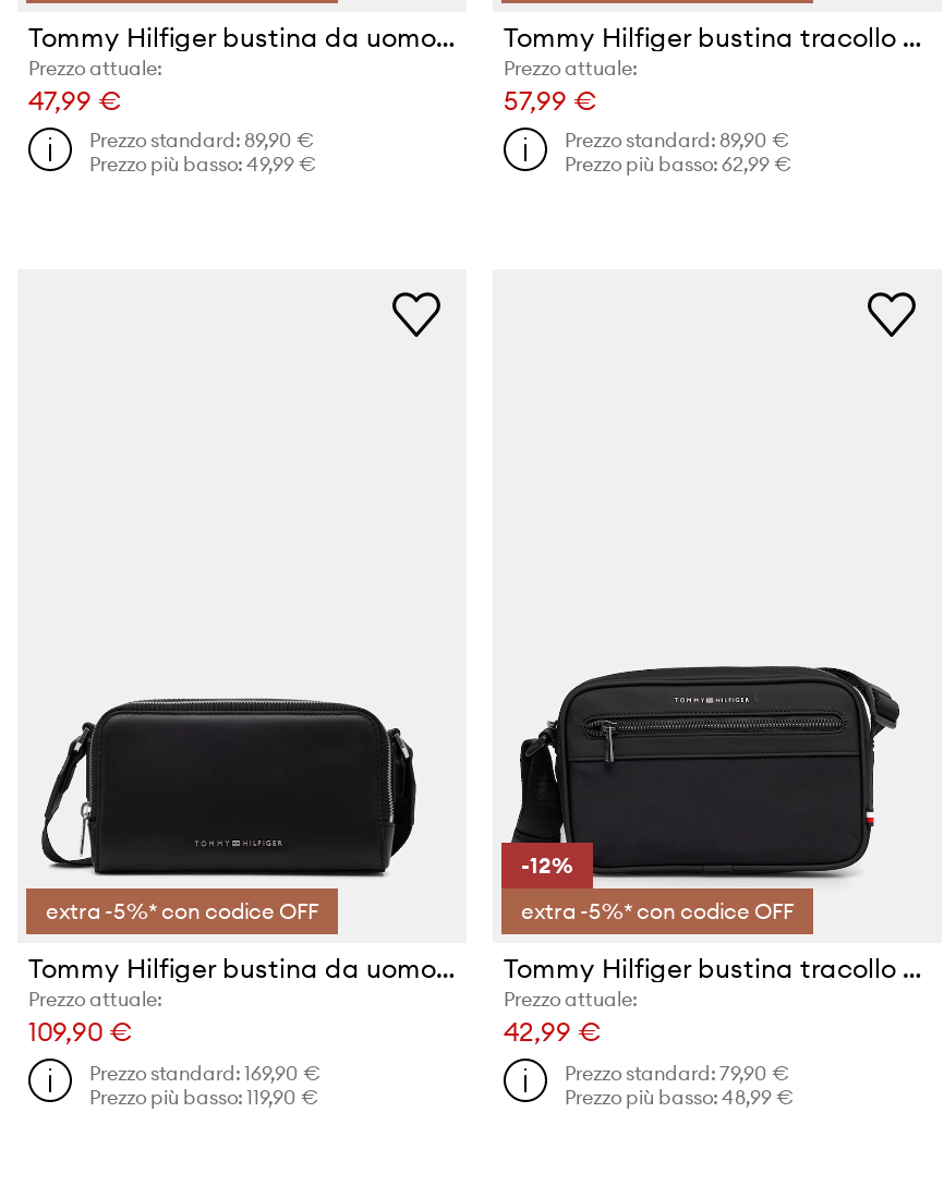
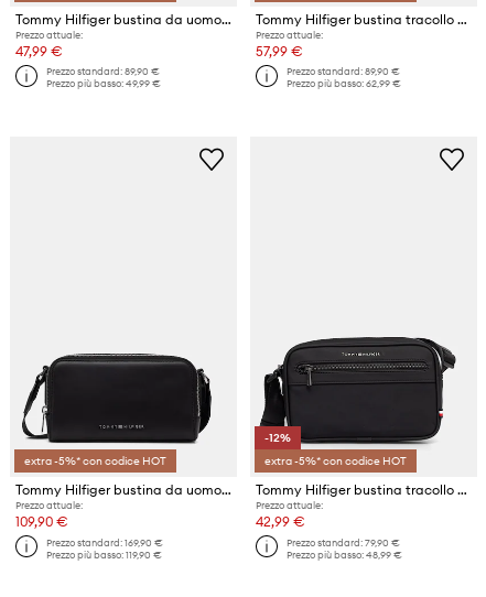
[46,897,318,926] extra -5%* con codice OFF -> [24,454,166,468] extra -5%* con codice HOT
[521,897,794,926] extra -5%* con codice OFF -> [264,454,407,468] extra -5%* con codice HOT

